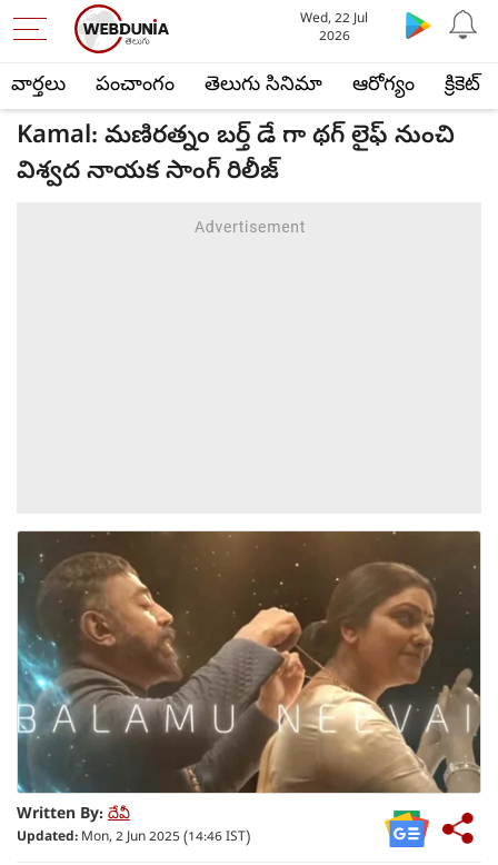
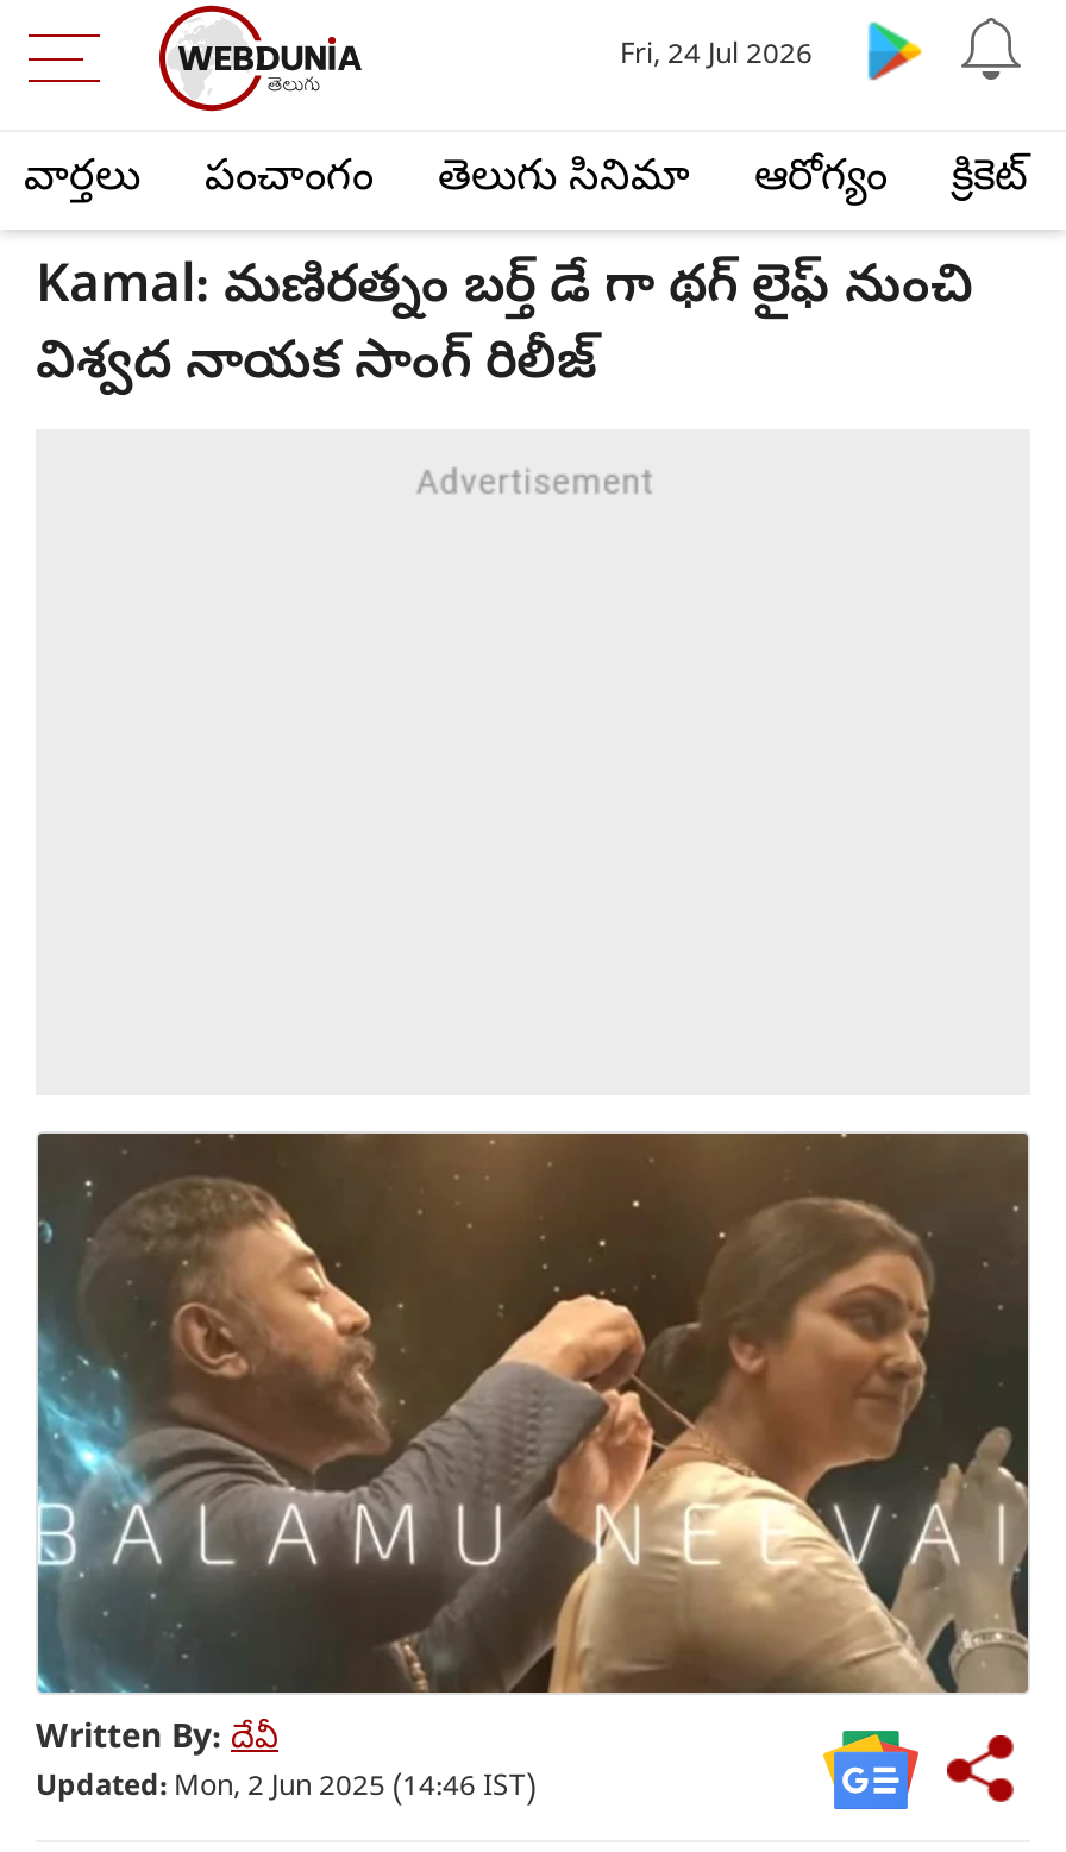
[301,11,368,47] Wed, 22 Jul | 2026 -> [620,39,813,77] Fri, 24 Jul 2026

